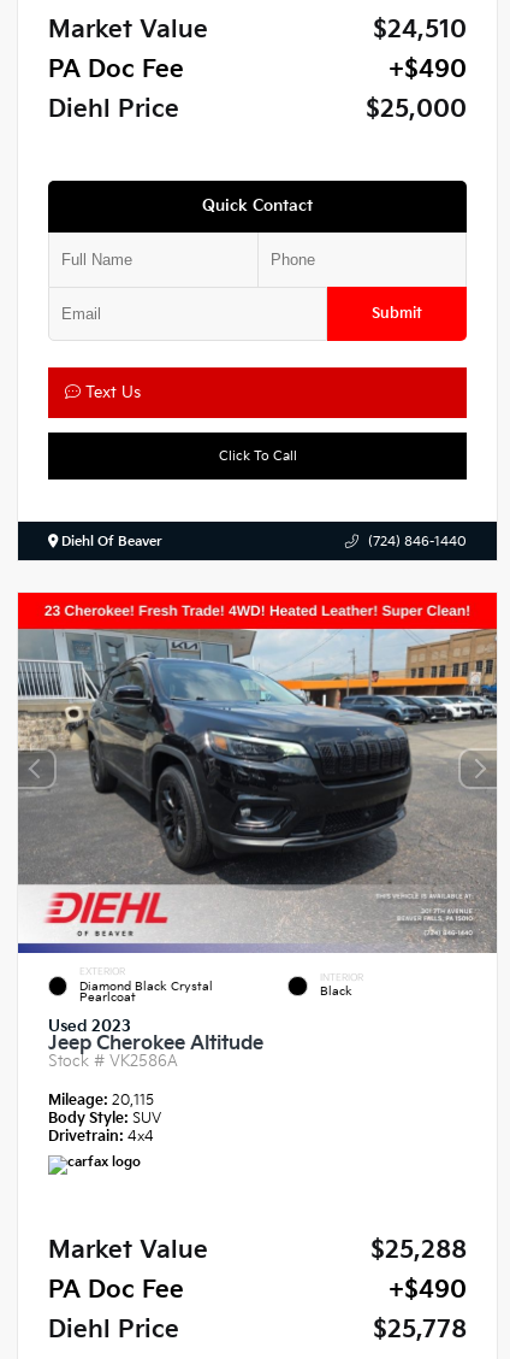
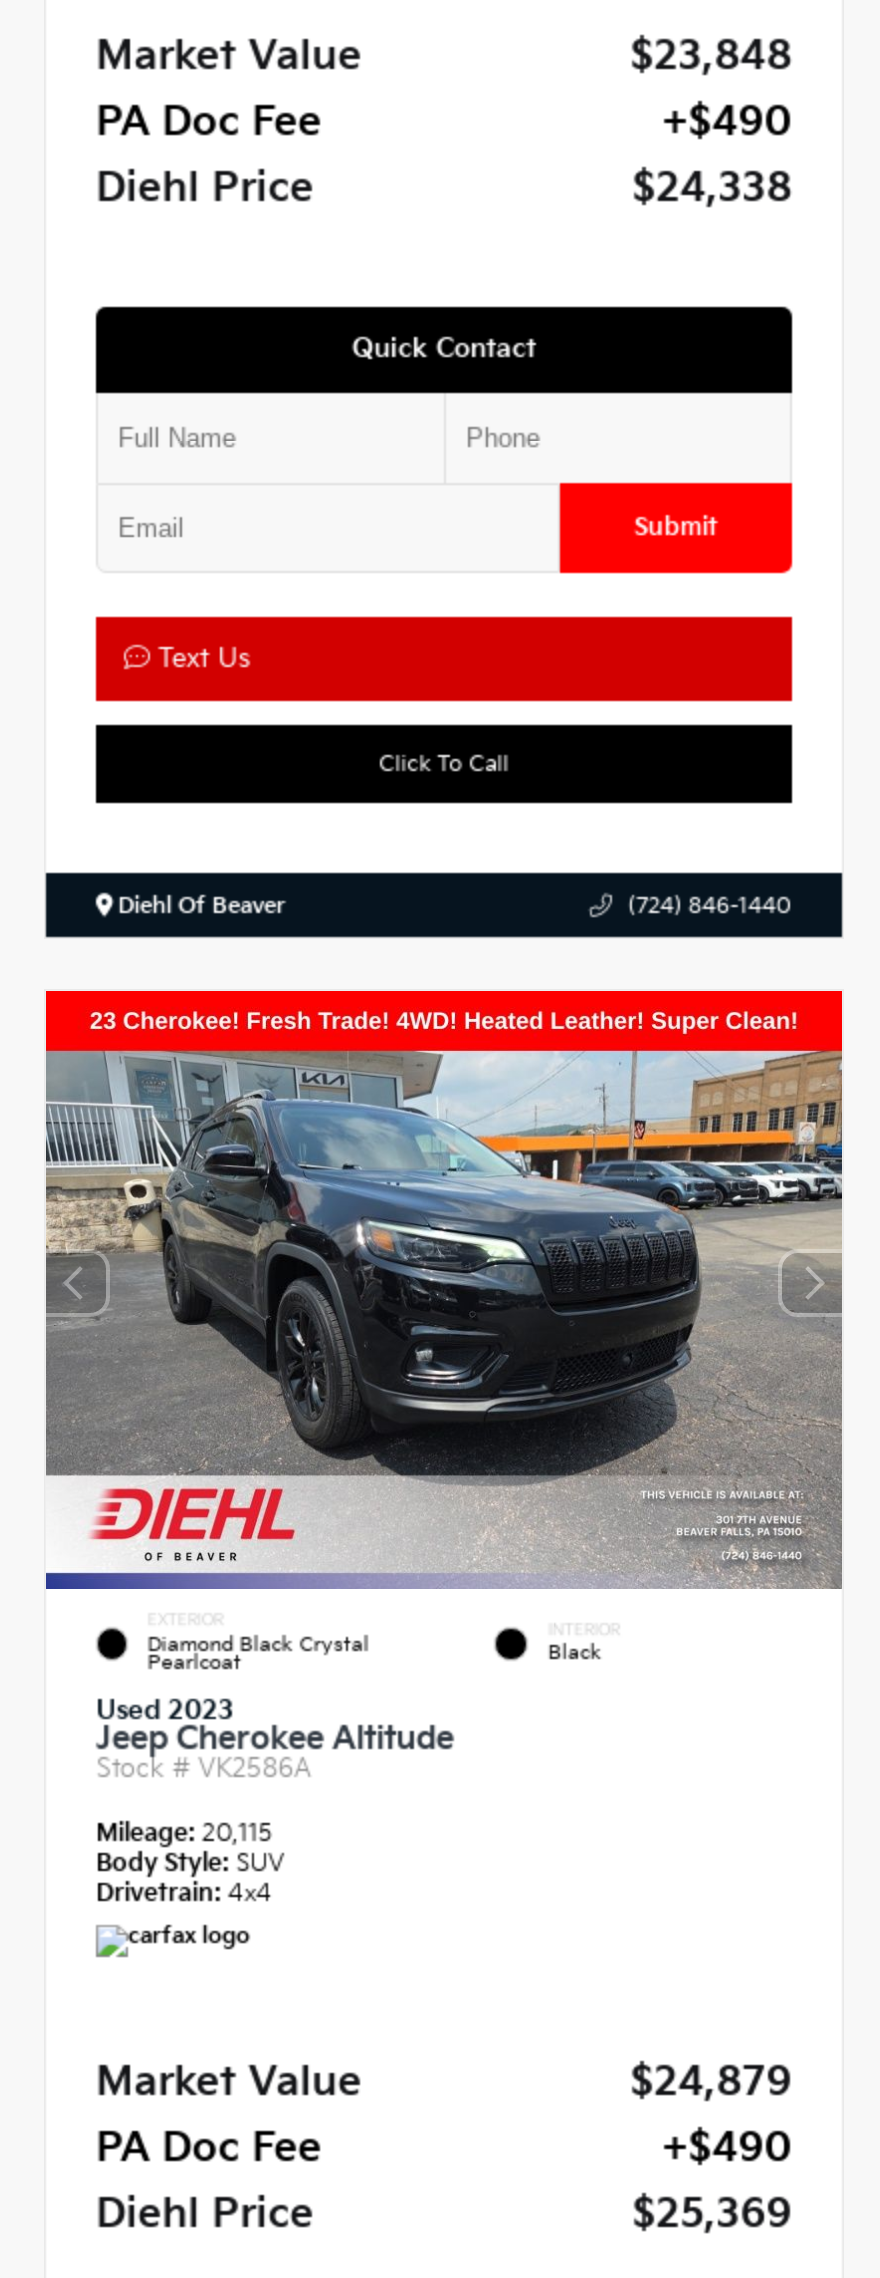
[373,16,467,45] $24,510 -> [630,33,792,81] $23,848
[366,95,467,124] $25,000 -> [632,165,792,213] $24,338
[370,1236,467,1265] $25,288 -> [630,2059,792,2107] $24,879
[373,1316,467,1345] $25,778 -> [632,2191,792,2239] $25,369

